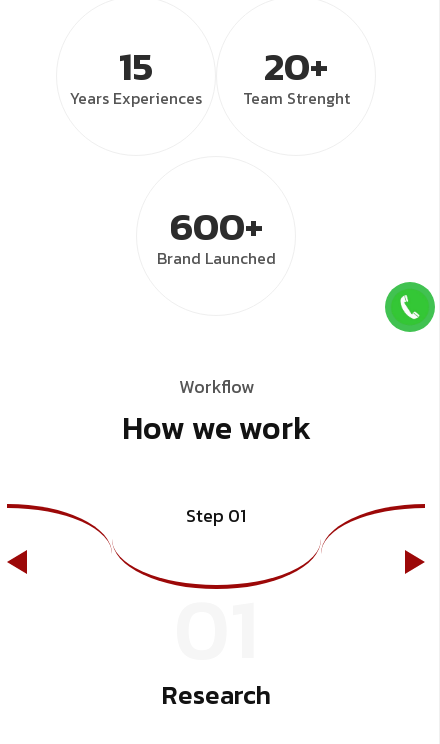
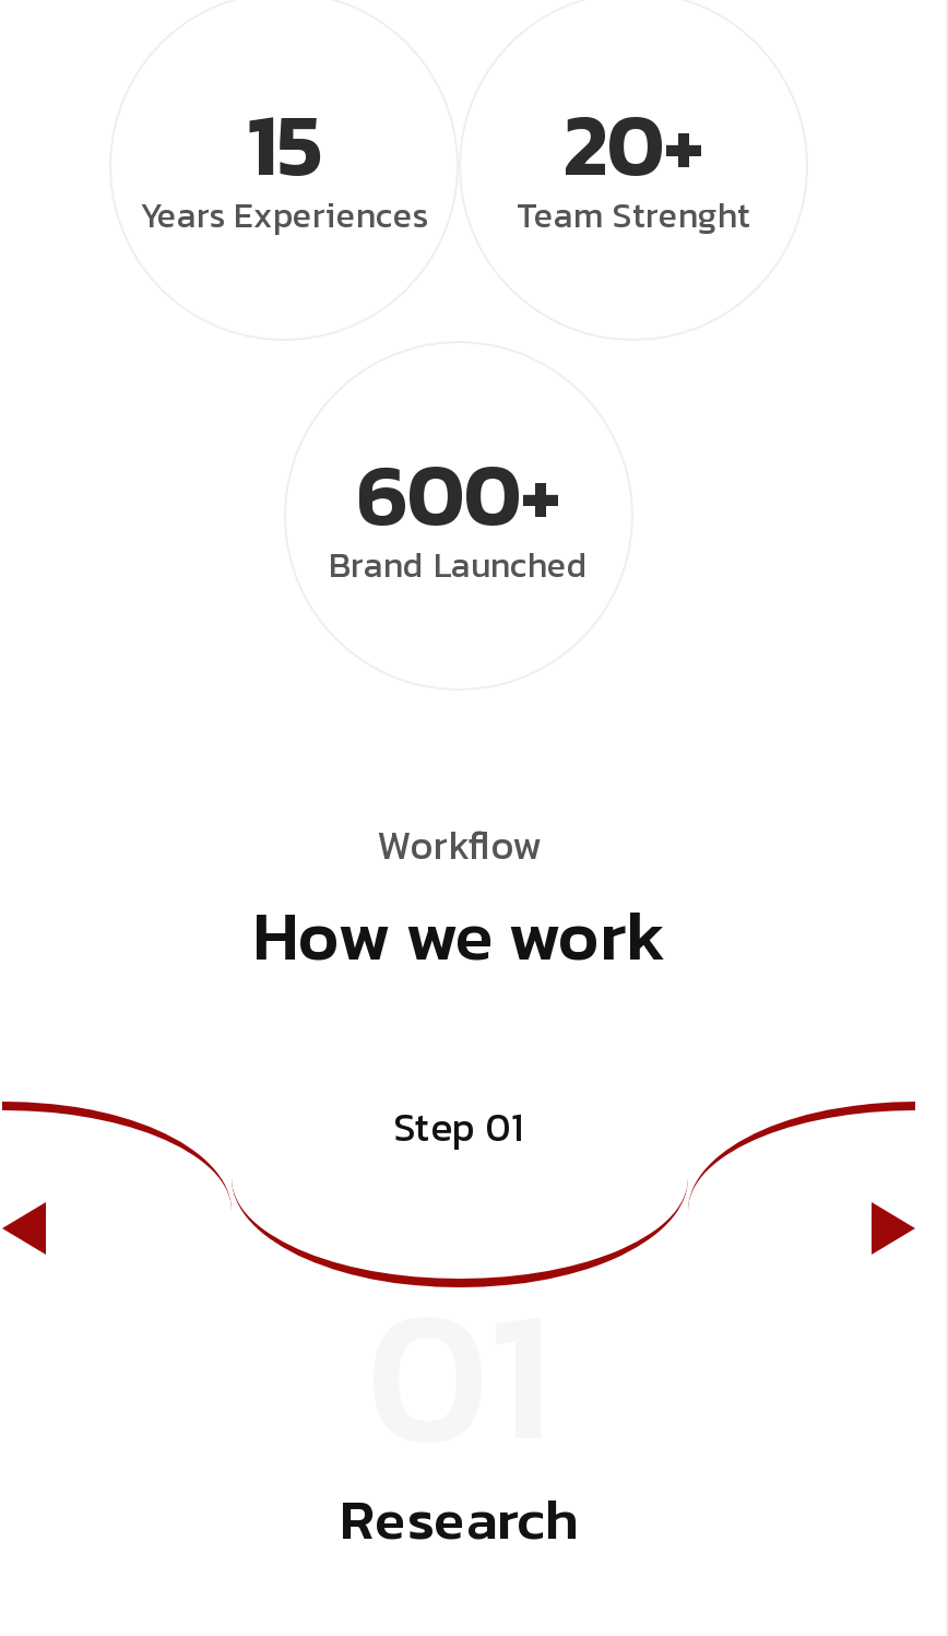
[384,281,436,333] [image] -> none

